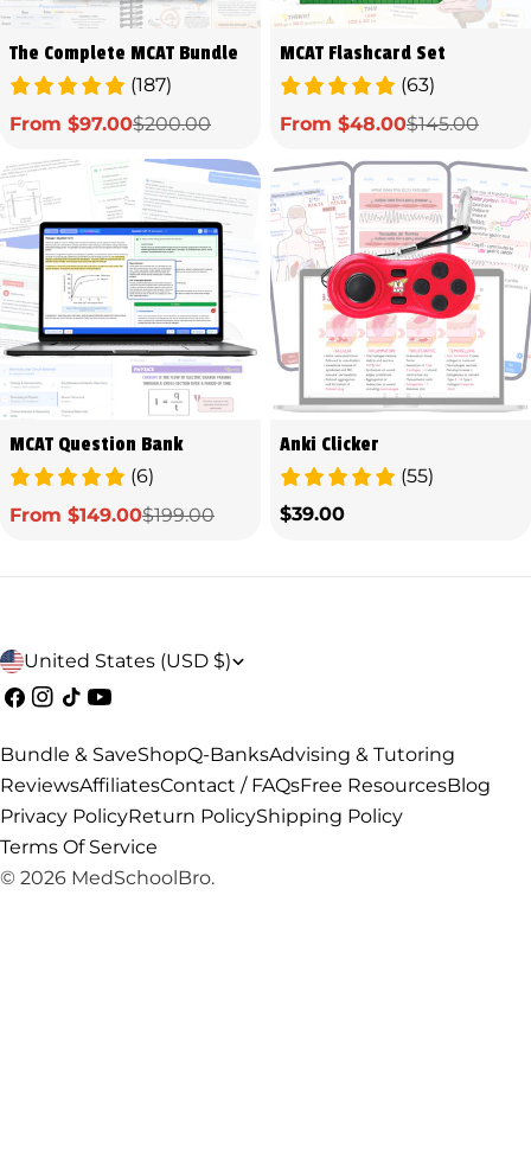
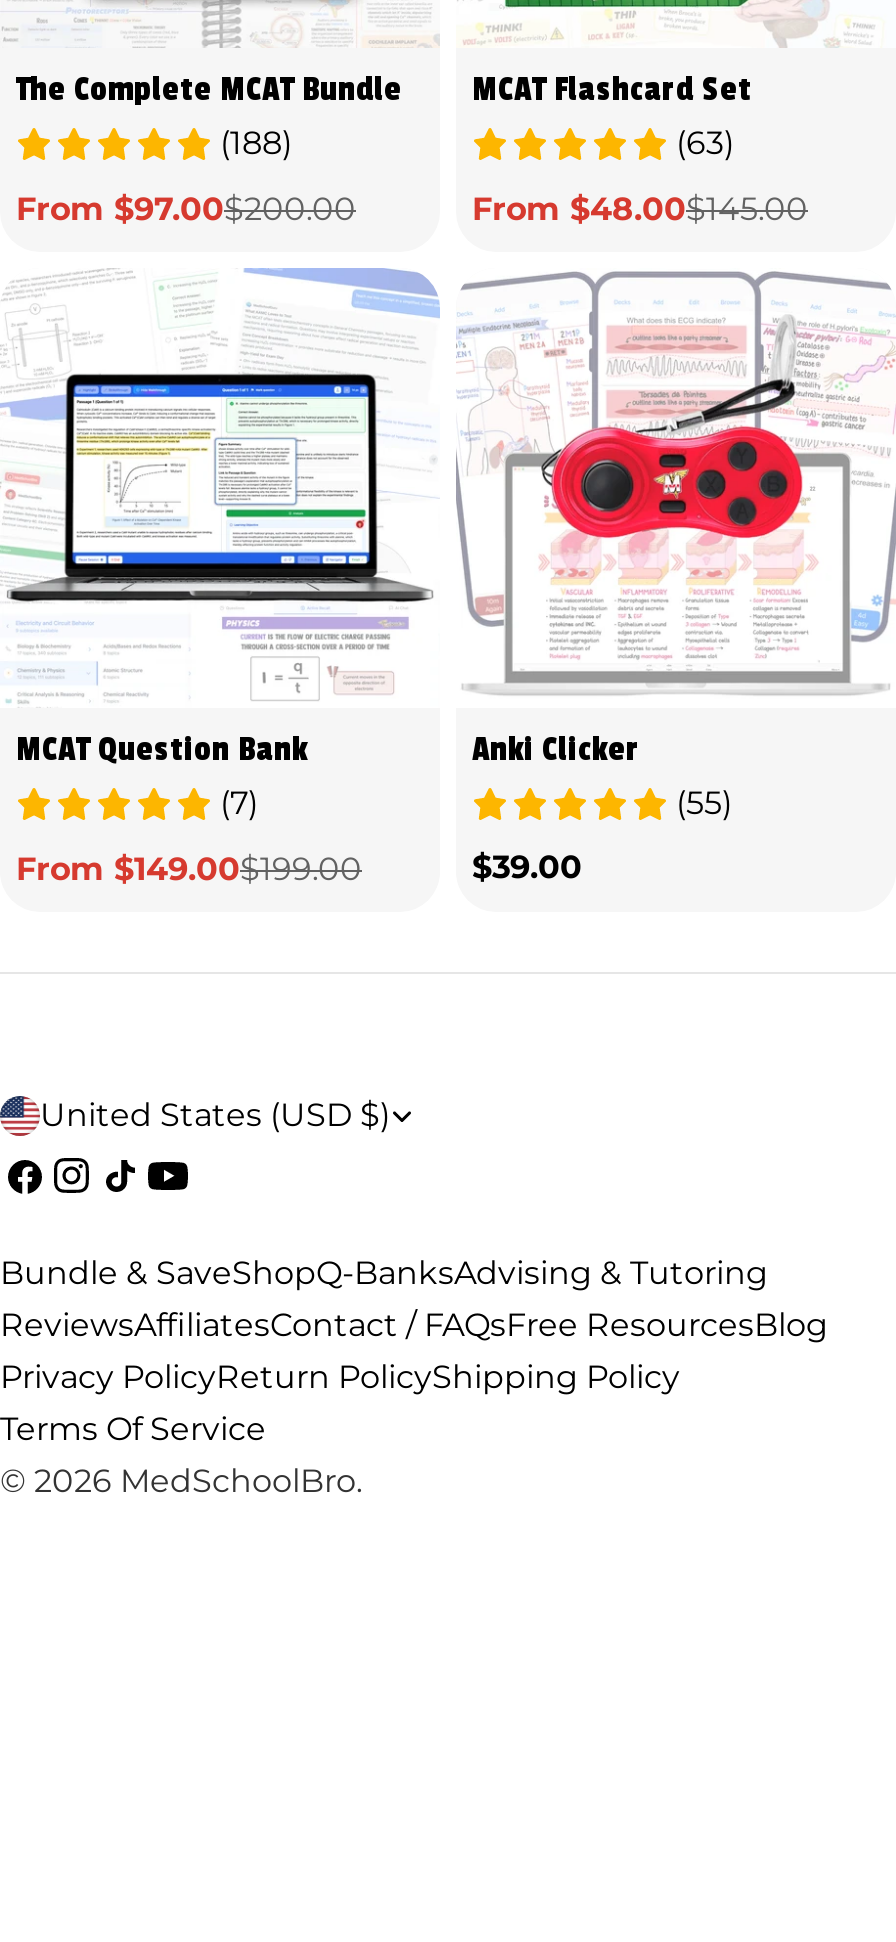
[130,73,172,96] (187) -> [220,124,292,162] (188)
[130,465,154,487] (6) -> [220,784,258,822] (7)

